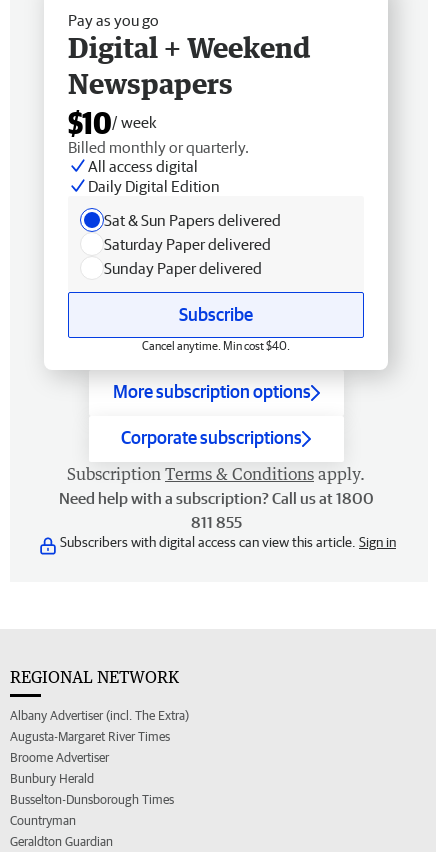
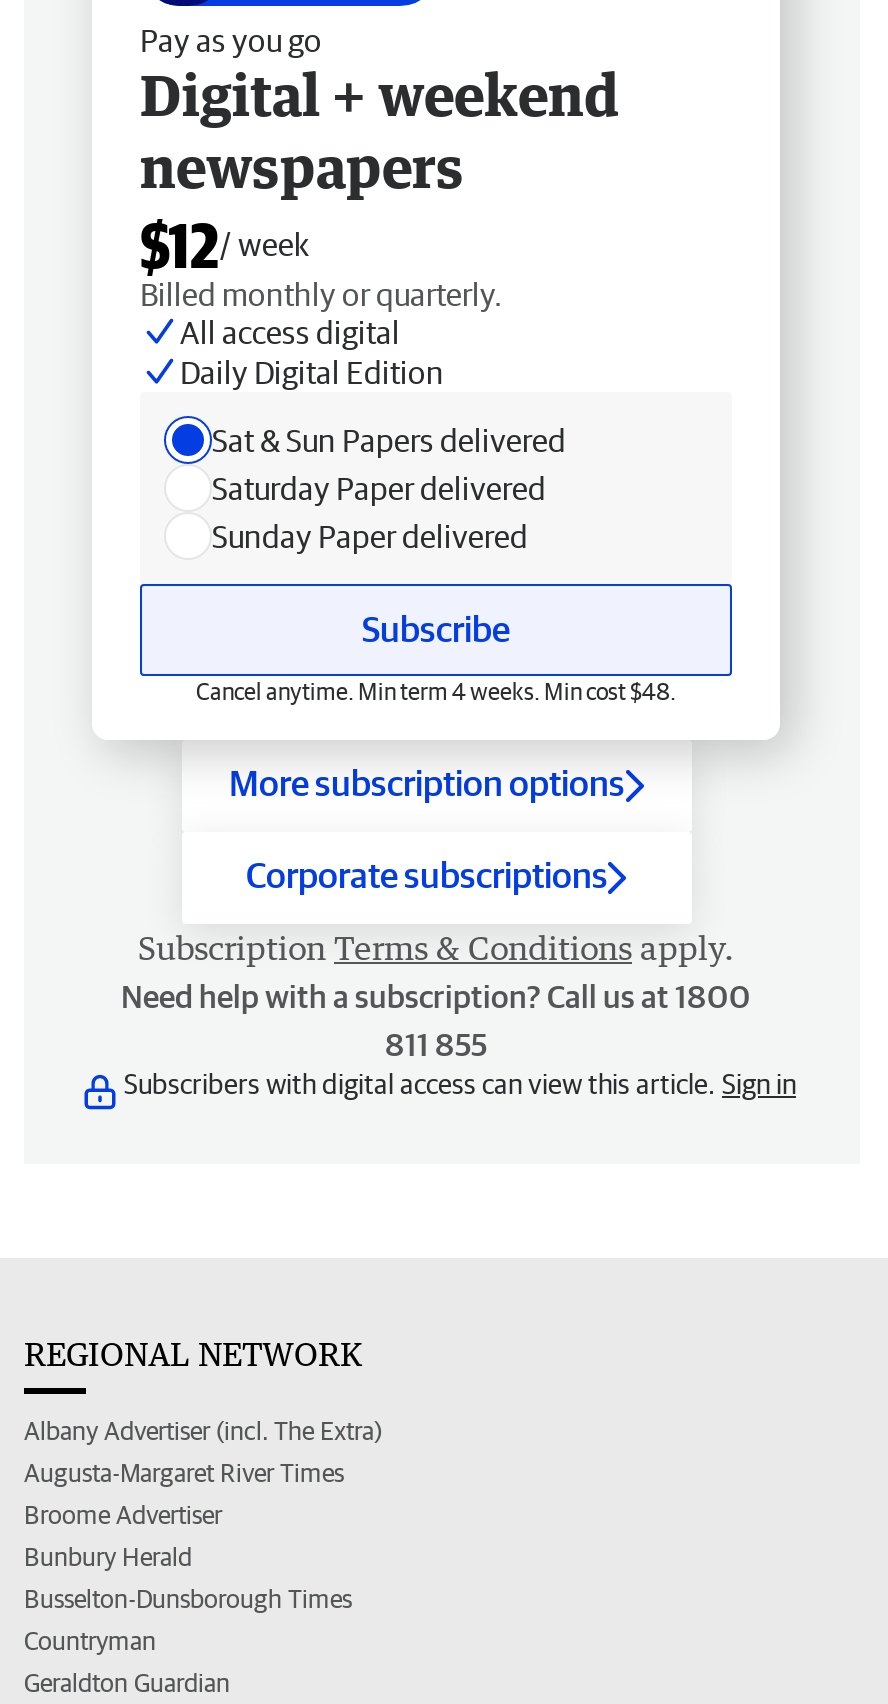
[68,30,311,140] Digital + Weekend | Newspapers | $10/ week -> [140,60,620,280] Digital + weekend | newspapers | $12/ week
[142,339,290,352] Cancel anytime. Min cost $40. -> [196,678,676,704] Cancel anytime. Min term 4 weeks. Min cost $48.

